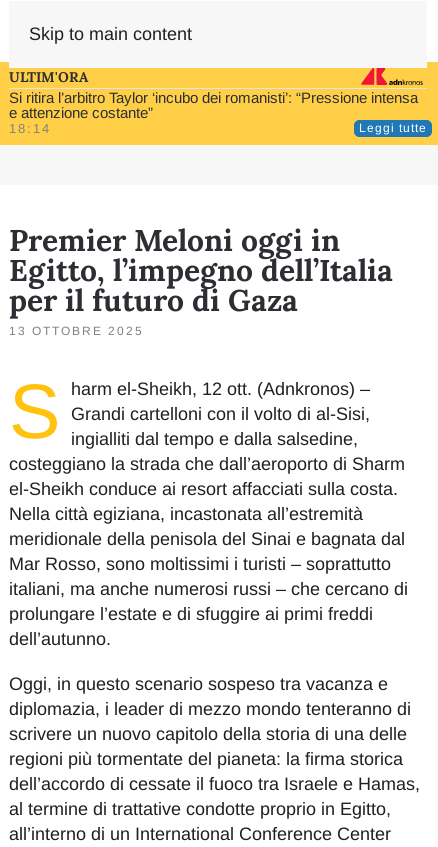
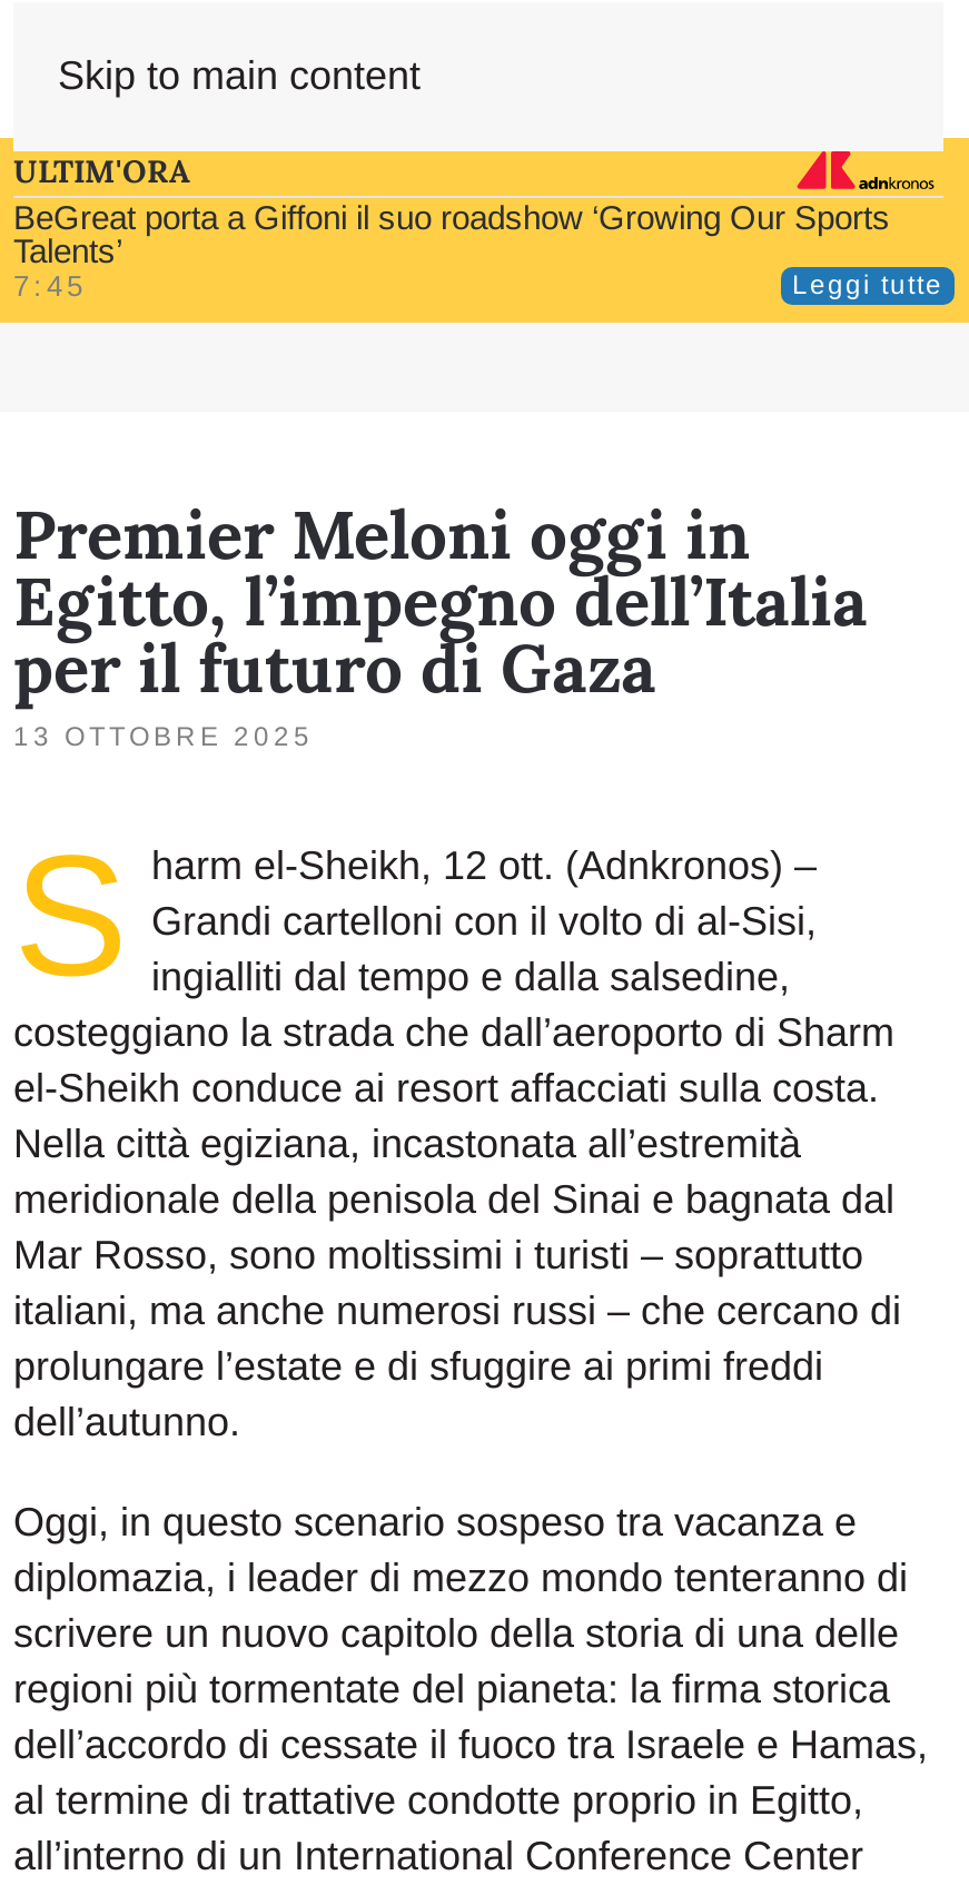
[9,89,418,136] Si ritira l’arbitro Taylor ‘incubo dei romanisti’: “Pressione intensa | e attenzione costante” | 18:14 -> [13,198,890,303] BeGreat porta a Giffoni il suo roadshow ‘Growing Our Sports | Talents’ | 7:45

